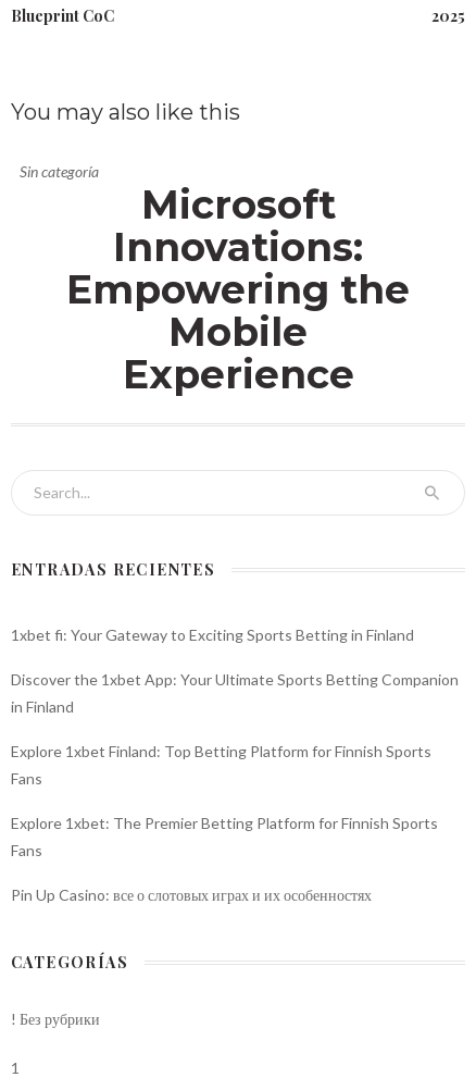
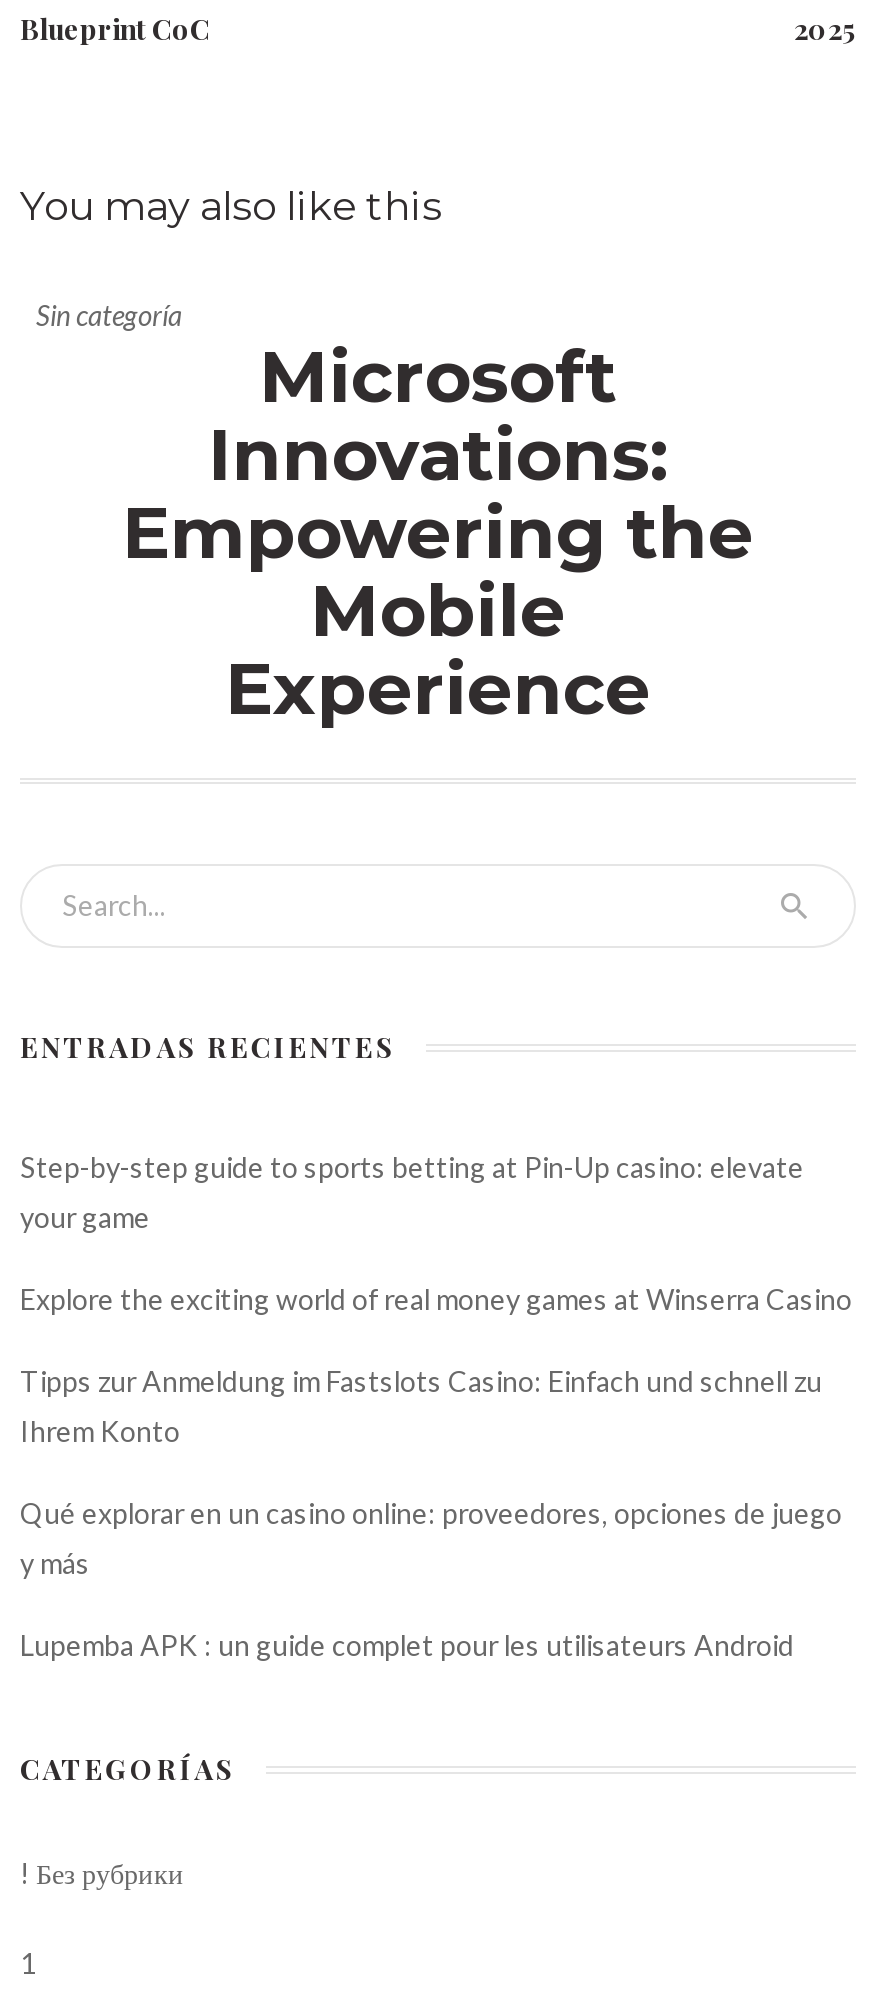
[11,625,414,644] 1xbet fi: Your Gateway to Exciting Sports Betting in Finland -> [20,1150,804,1184] Step-by-step guide to sports betting at Pin-Up casino: elevate
[11,670,459,688] Discover the 1xbet App: Your Ultimate Sports Betting Companion -> [20,1200,150,1234] your game
[11,697,74,716] in Finland -> [20,1282,852,1316] Explore the exciting world of real money games at Winserra Casino
[11,742,431,760] Explore 1xbet Finland: Top Betting Platform for Finnish Sports -> [20,1364,822,1398] Tipps zur Anmeldung im Fastslots Casino: Einfach und schnell zu
[11,769,42,787] Fans -> [20,1414,180,1448] Ihrem Konto
[11,814,438,832] Explore 1xbet: The Premier Betting Platform for Finnish Sports -> [20,1496,842,1530] Qué explorar en un casino online: proveedores, opciones de juego
[11,841,42,859] Fans -> [20,1546,90,1580] y más
[11,885,372,904] Pin Up Casino: все о слотовых играх и их особенностях -> [20,1628,794,1662] Lupemba APK : un guide complet pour les utilisateurs Android

